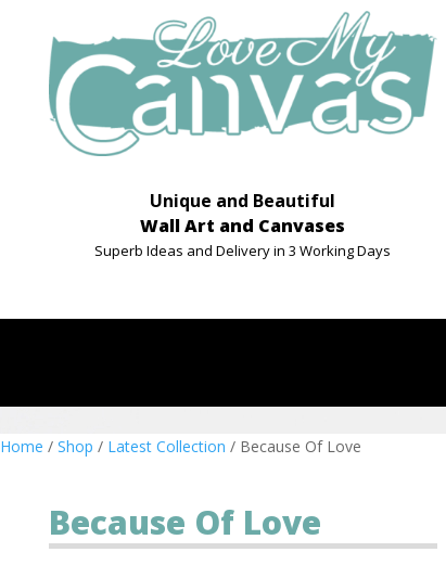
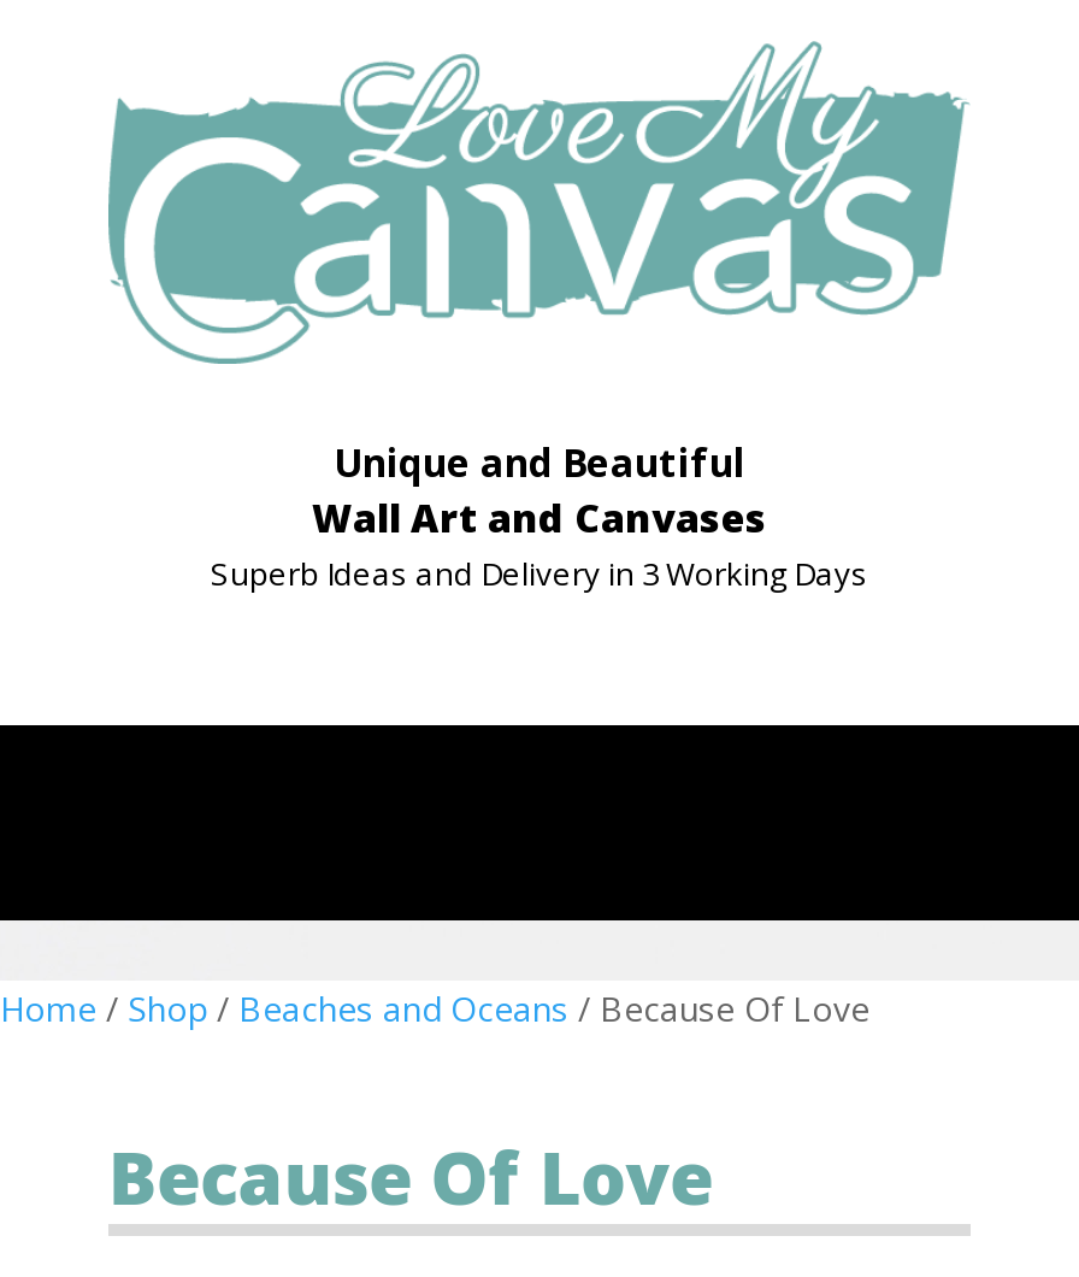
[0,436,361,456] Home / Shop / Latest Collection / Because Of Love -> [0,985,869,1031] Home / Shop / Beaches and Oceans / Because Of Love

